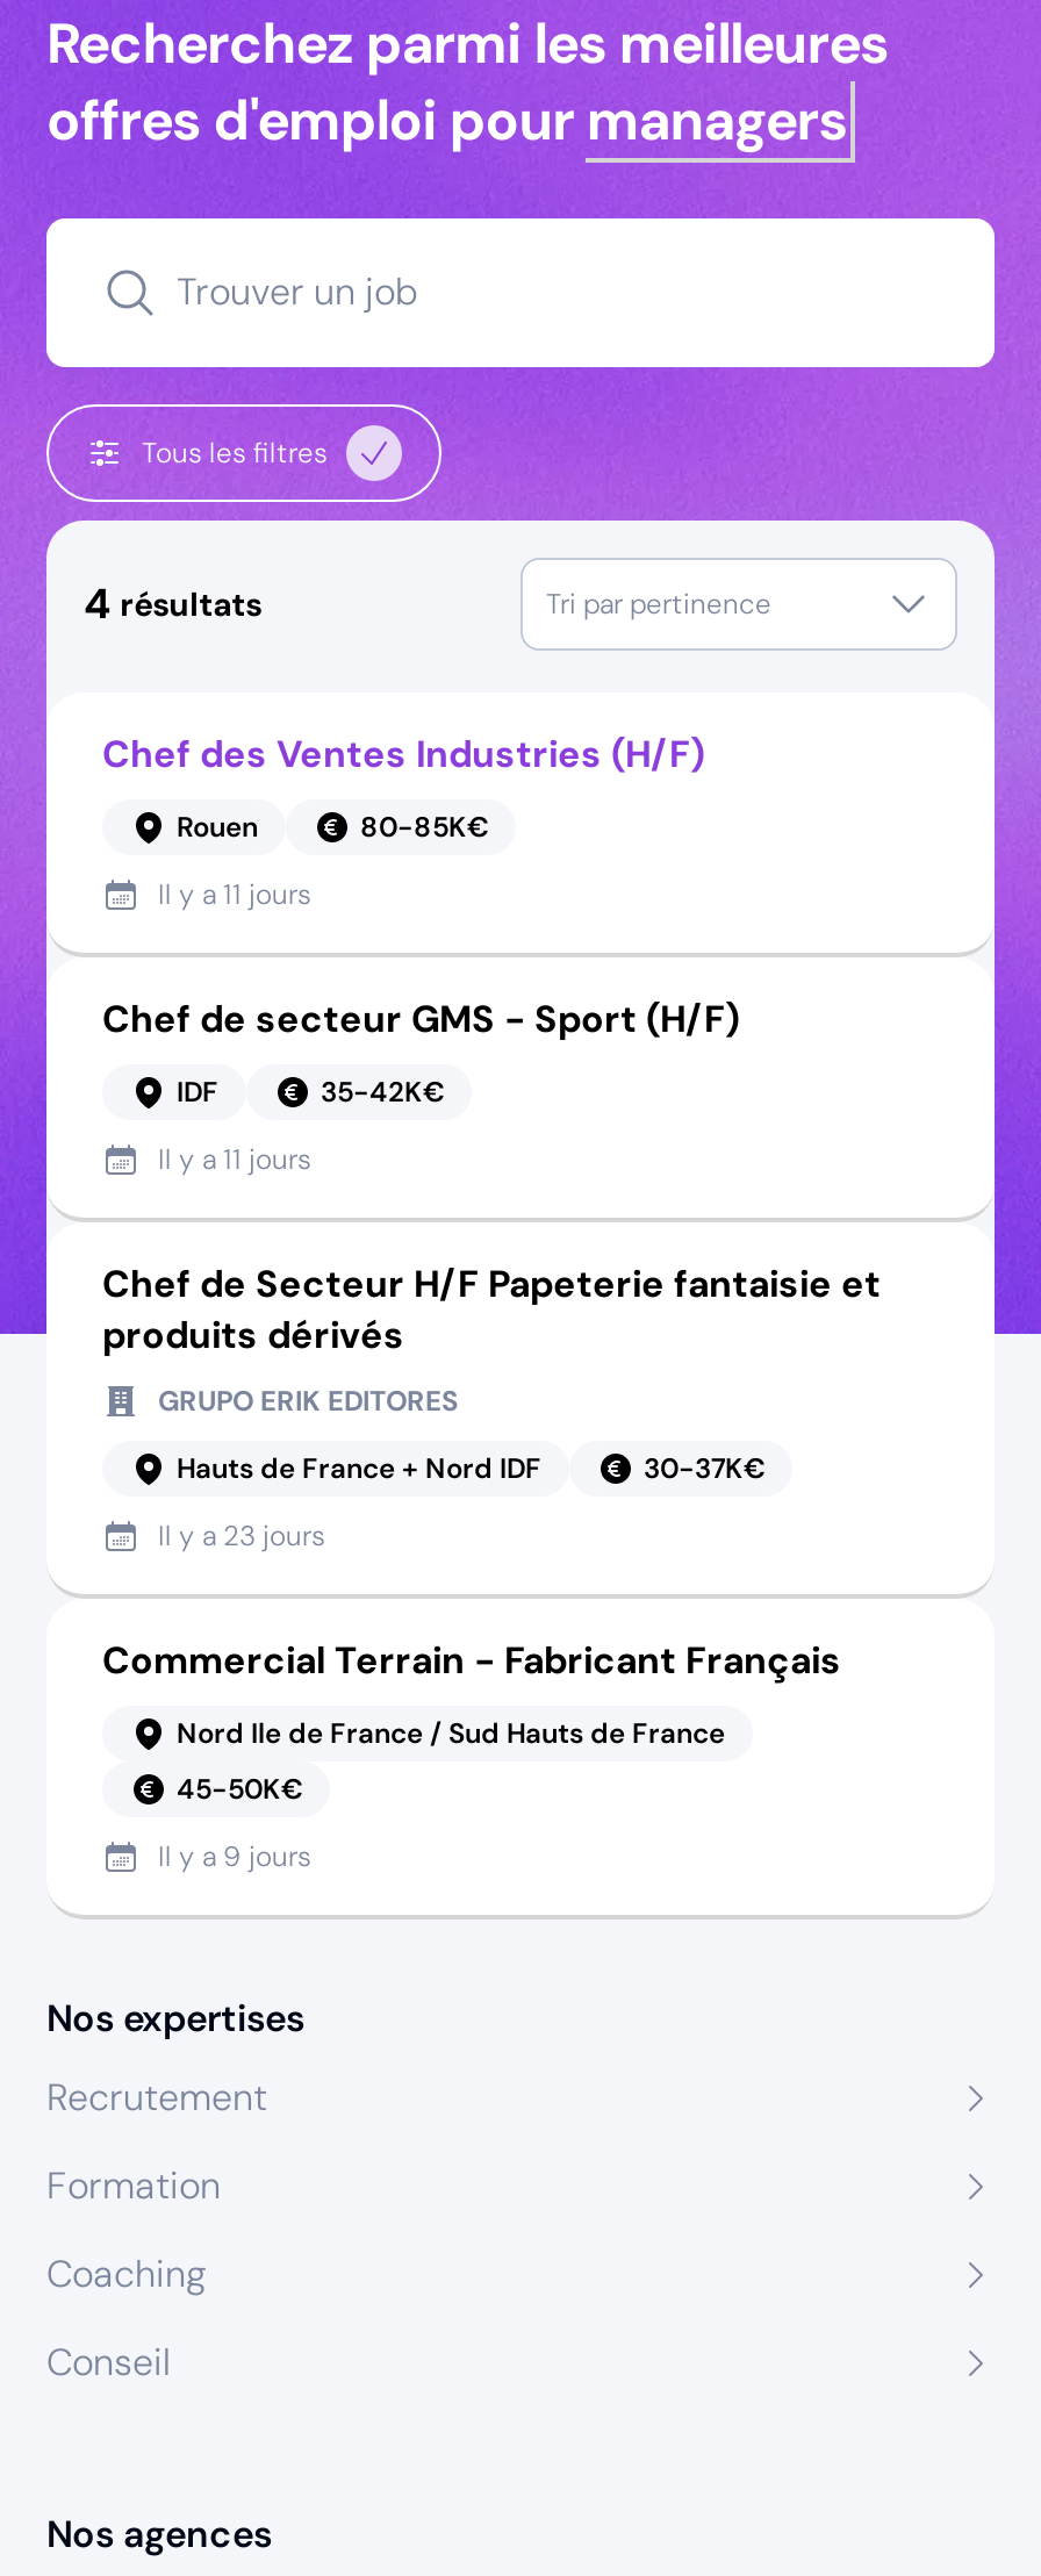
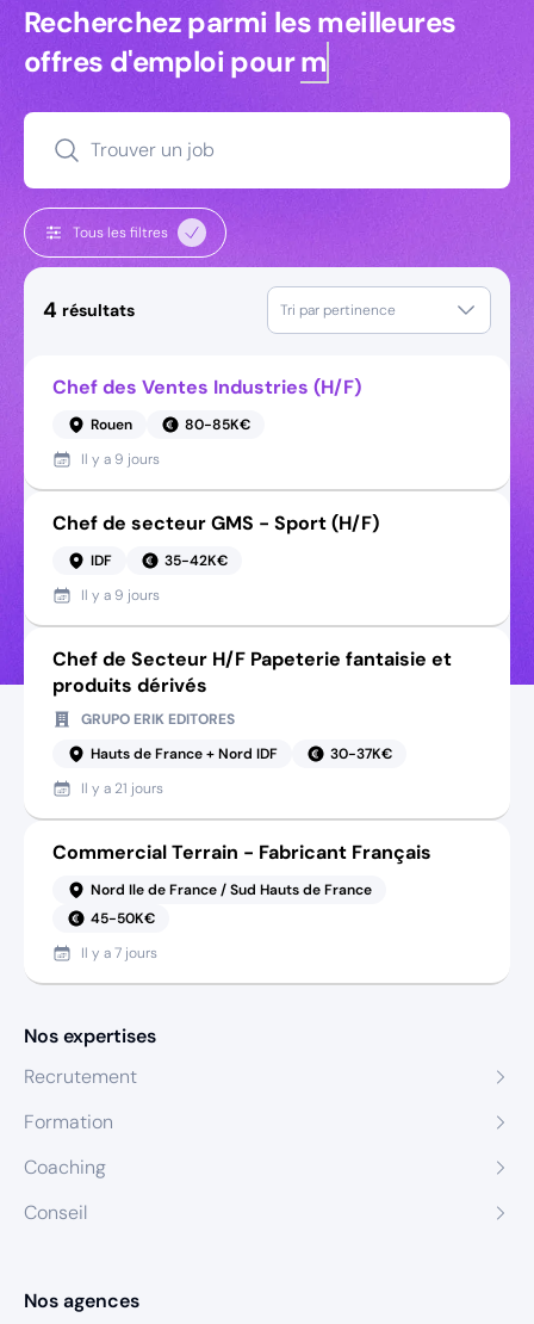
[158,876,311,913] Il y a 11 jours -> [81,450,160,469] Il y a 9 jours
[158,1141,311,1178] Il y a 11 jours -> [81,586,160,605] Il y a 9 jours
[158,1517,325,1555] Il y a 23 jours -> [81,779,163,798] Il y a 21 jours
[158,1838,311,1875] Il y a 9 jours -> [81,943,157,963] Il y a 7 jours

